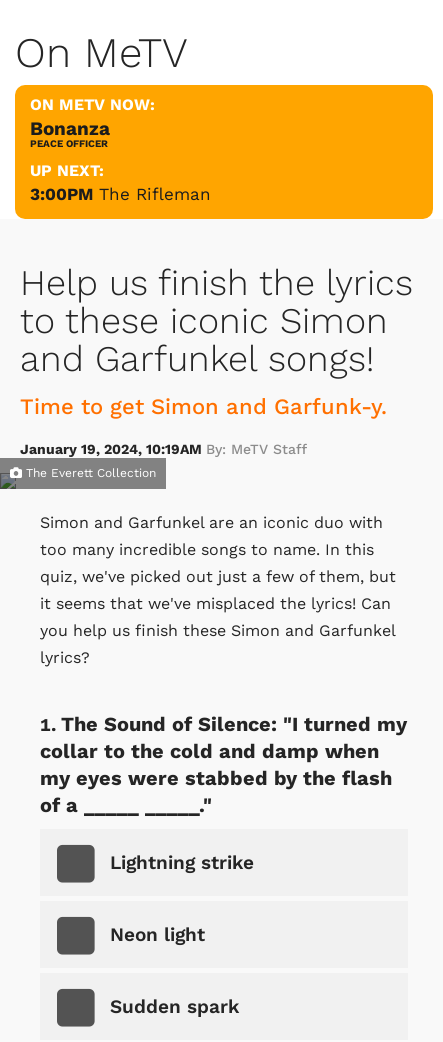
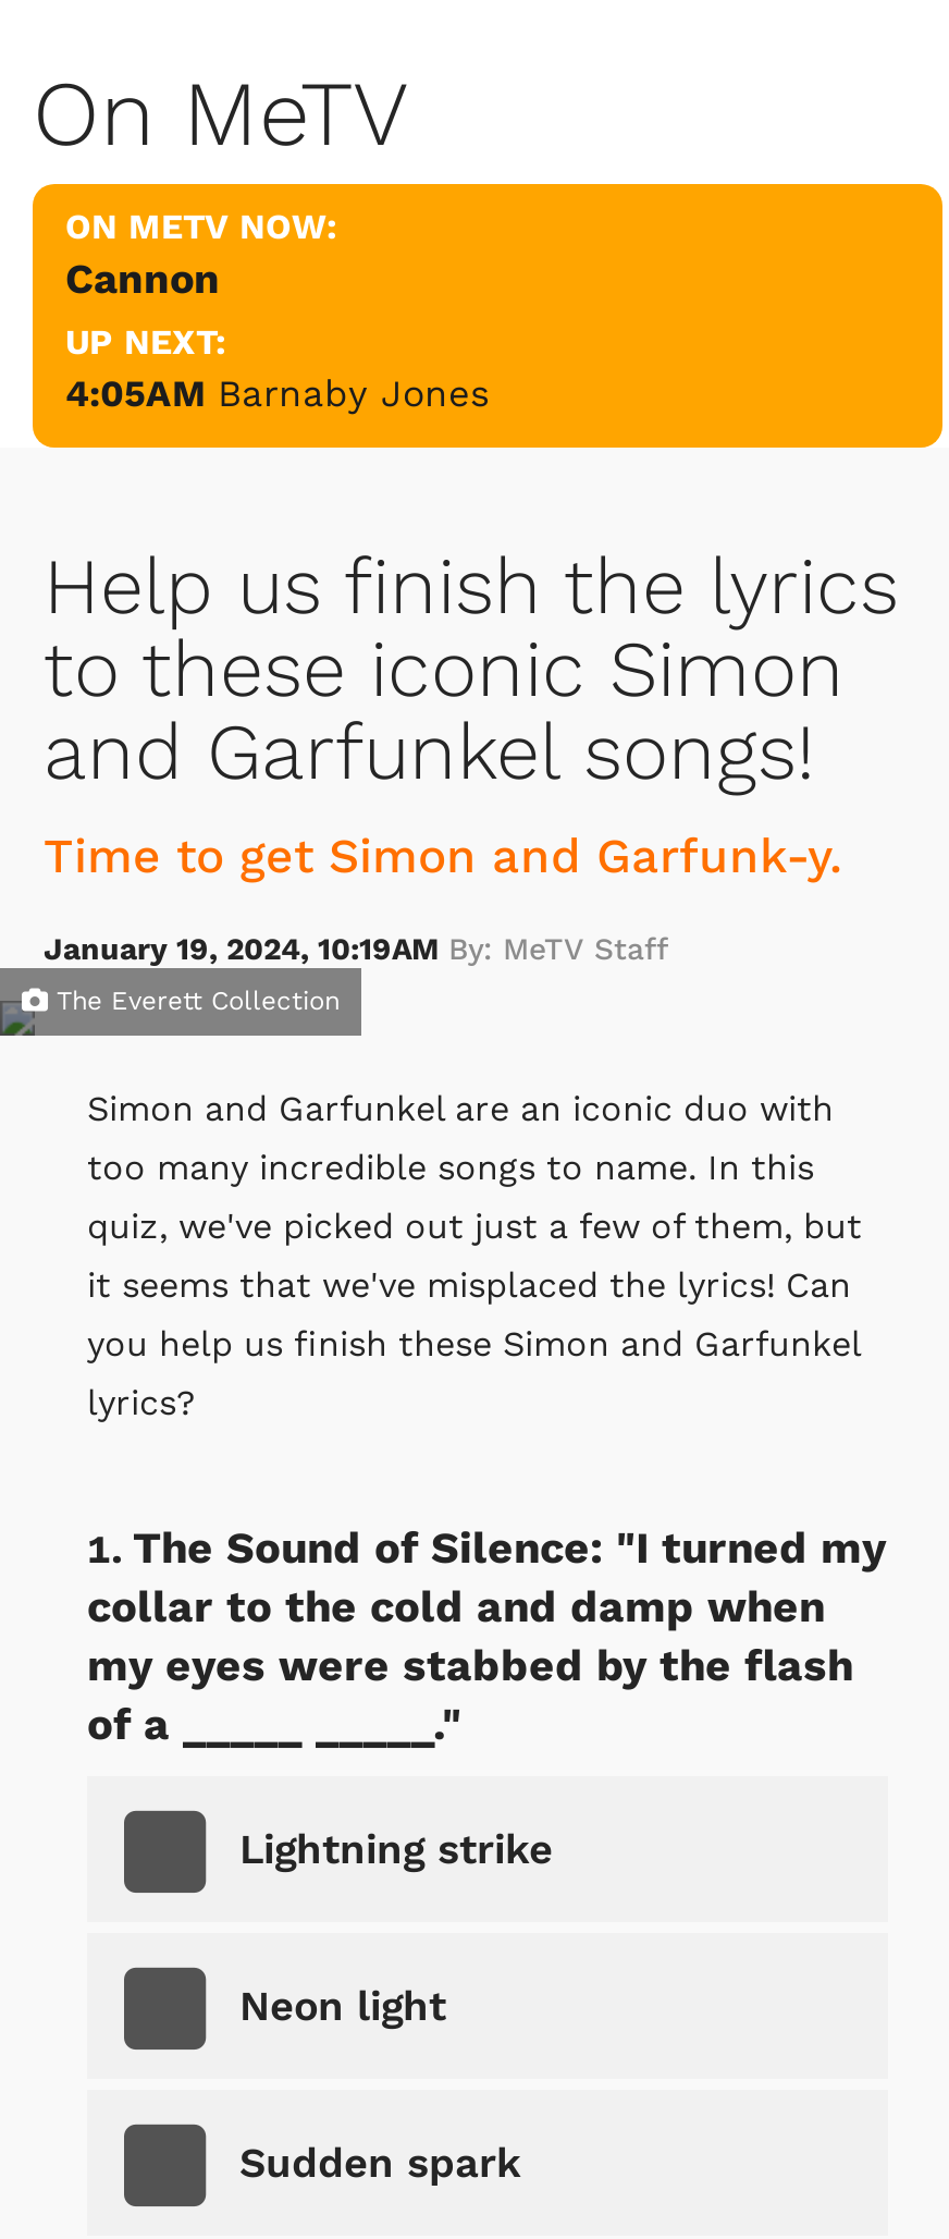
[30,116,110,148] Bonanza | PEACE OFFICER -> [65,253,220,303] Cannon
[30,183,211,203] 3:00PM The Rifleman -> [65,370,490,414] 4:05AM Barnaby Jones

